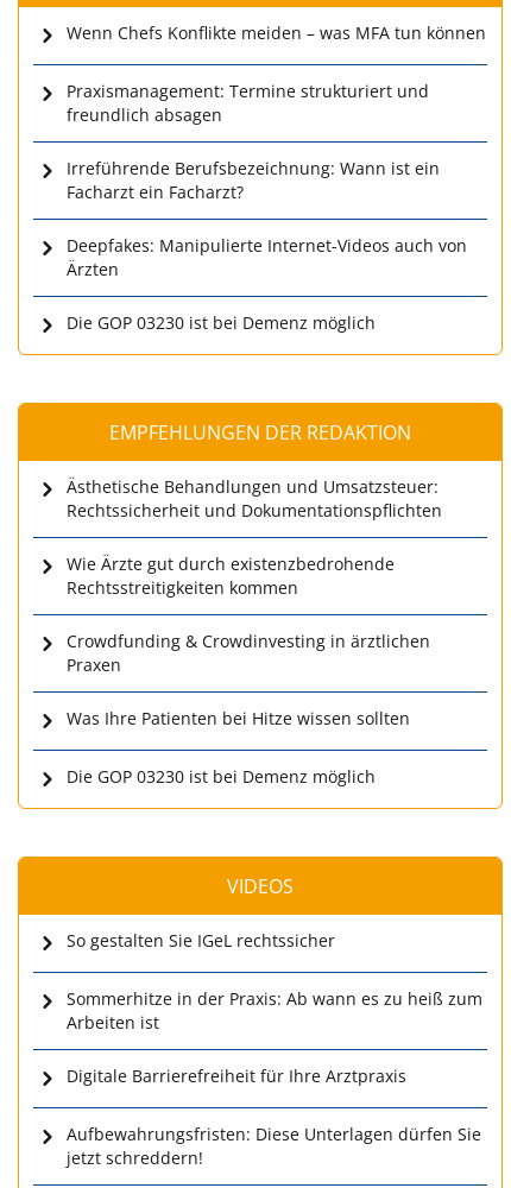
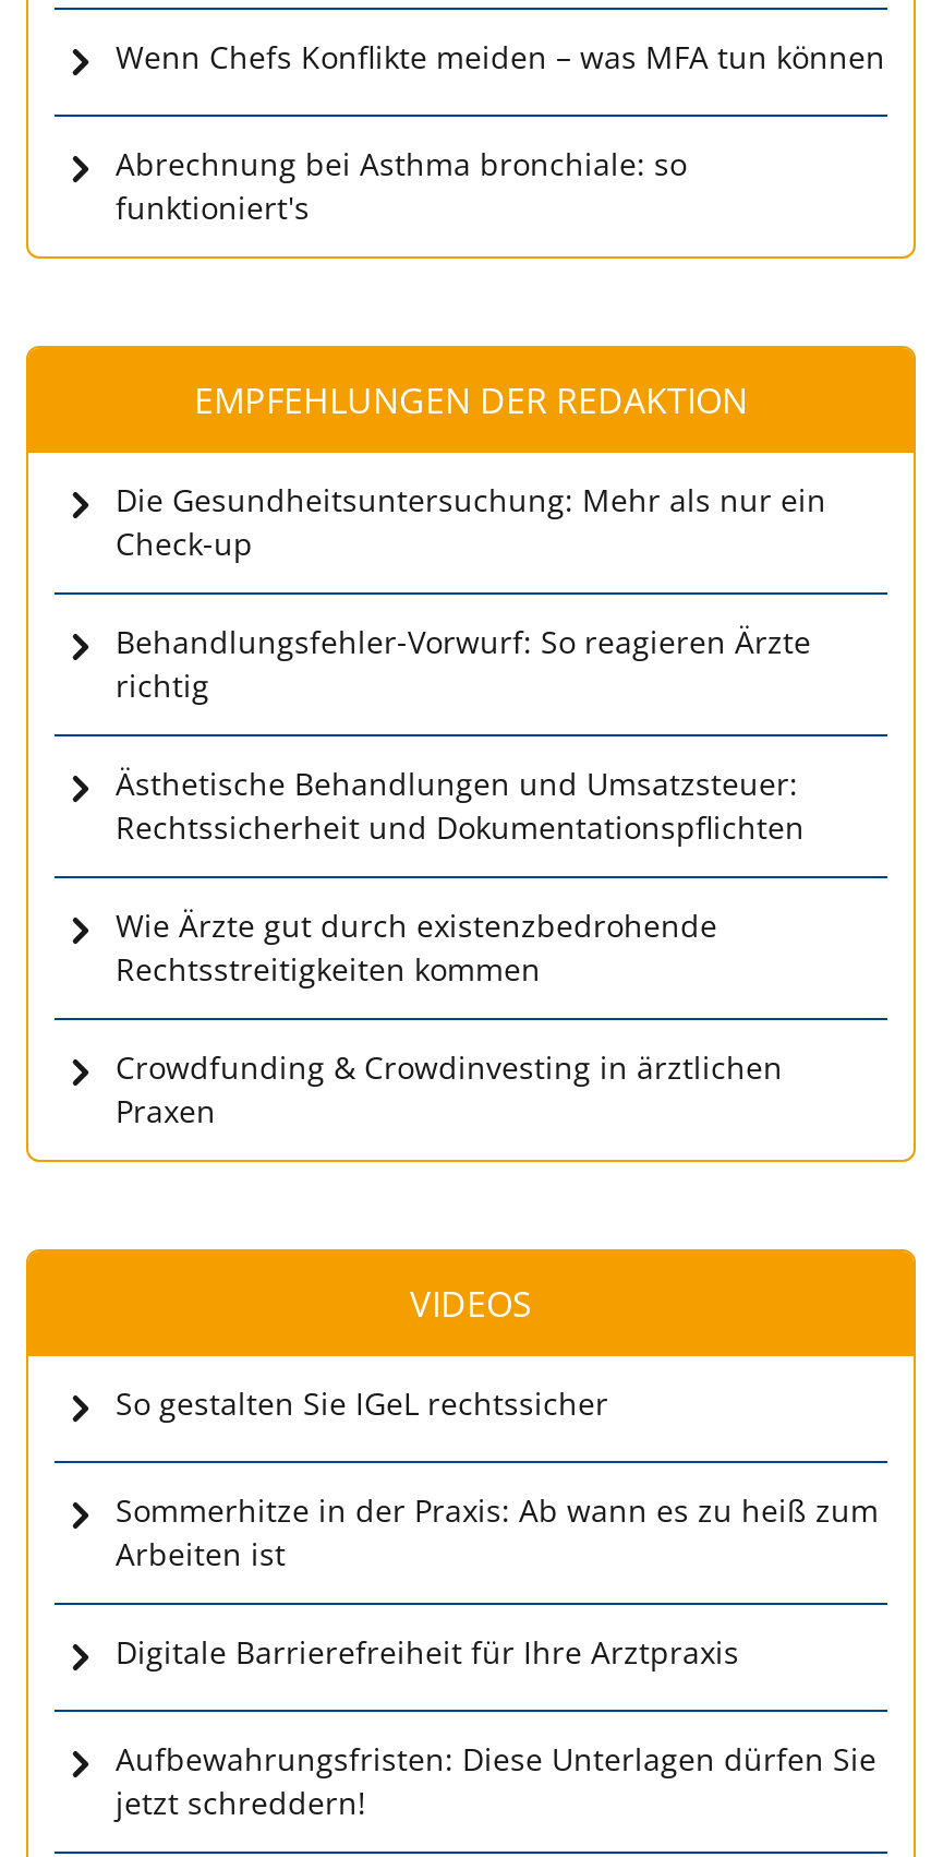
[67,80,467,334] Praxismanagement: Termine strukturiert und | freundlich absagen | Irreführende Berufsbezeichnung: Wann ist ein | Facharzt ein Facharzt? | Deepfakes: Manipulierte Internet-Videos auch von | Ärzten | Die GOP 03230 ist bei Demenz möglich -> [116,143,687,228] Abrechnung bei Asthma bronchiale: so | funktioniert's
moved [109,419,411,445] -> [194,376,748,424]: EMPFEHLUNGEN DER REDAKTION
none -> [116,479,826,706] Die Gesundheitsuntersuchung: Mehr als nur ein | Check-up | Behandlungsfehler-Vorwurf: So reagieren Ärzte | richtig
[67,707,410,788] Was Ihre Patienten bei Hitze wissen sollten | Die GOP 03230 ist bei Demenz möglich -> none

